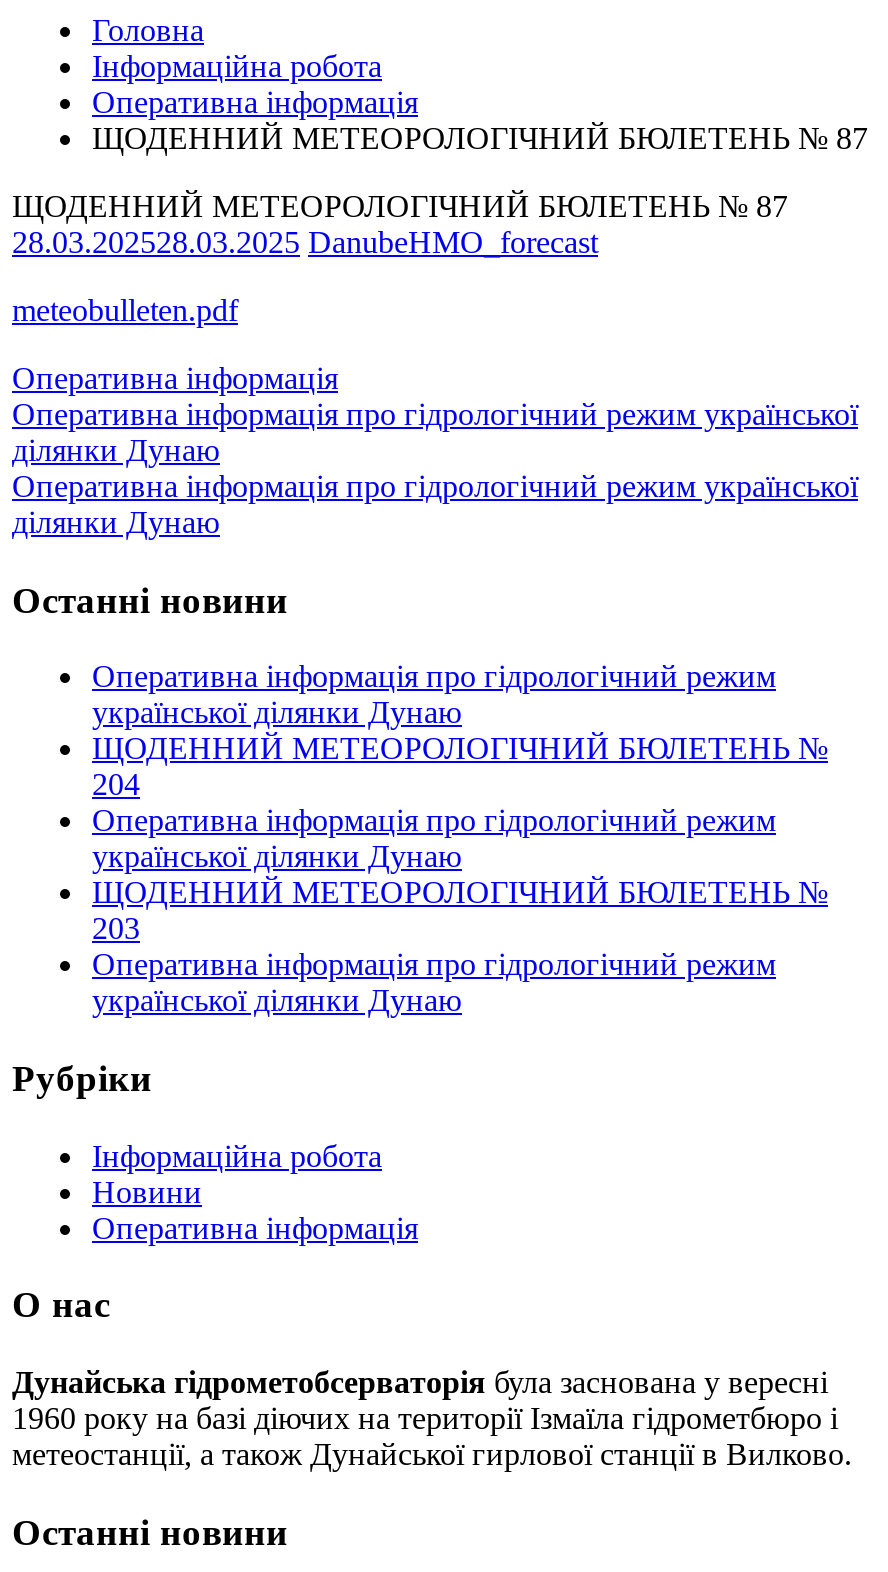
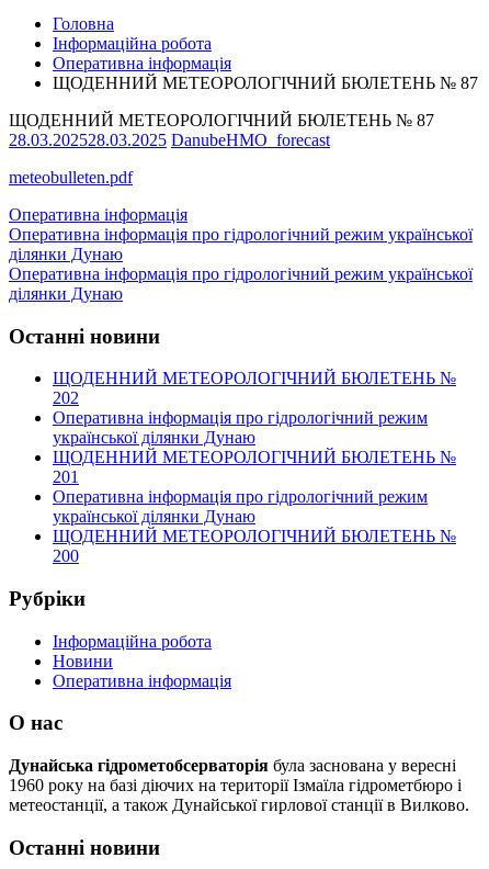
none -> [53,369,456,407] ЩОДЕННИЙ МЕТЕОРОЛОГІЧНИЙ БЮЛЕТЕНЬ № | 202
moved [92,659,828,765] -> [53,408,456,467]: Оперативна інформація про гідрологічний режим | української ділянки Дунаю | ЩОДЕННИЙ МЕТЕОРОЛОГІЧНИЙ БЮЛЕТЕНЬ №
[92,767,140,801] 204 -> [53,468,79,486] 201
moved [92,803,828,909] -> [53,487,456,546]: Оперативна інформація про гідрологічний режим | української ділянки Дунаю | ЩОДЕННИЙ МЕТЕОРОЛОГІЧНИЙ БЮЛЕТЕНЬ №
[92,911,776,1017] 203 | Оперативна інформація про гідрологічний режим | української ділянки Дунаю -> [53,547,79,565] 200

